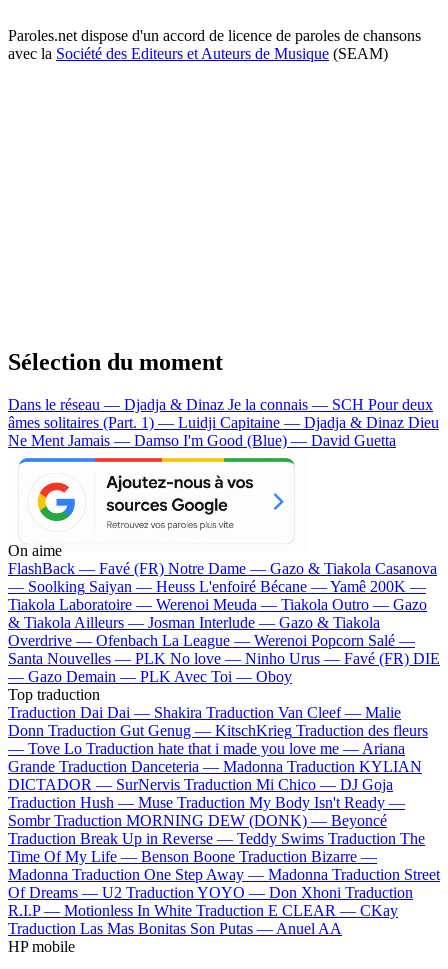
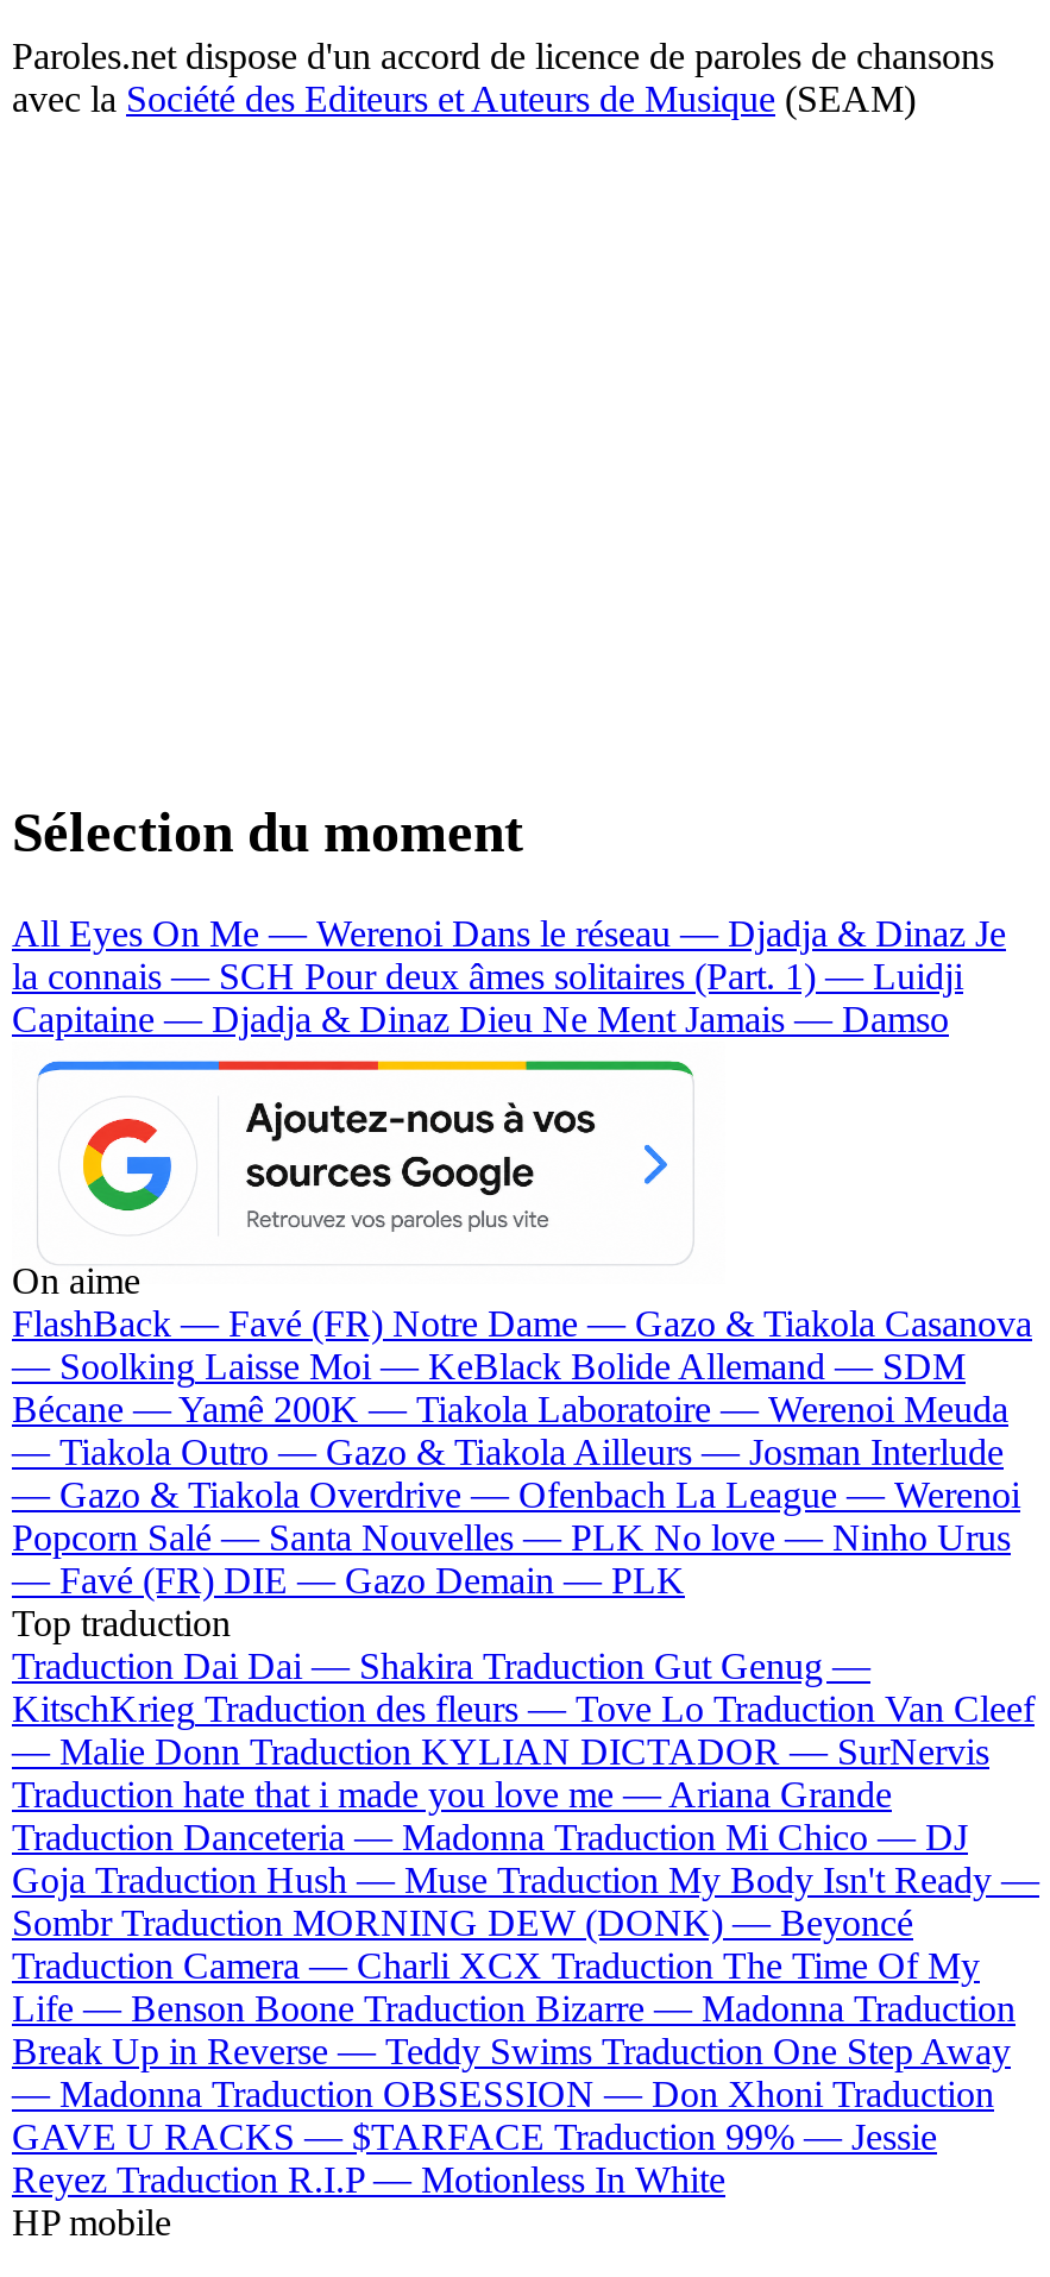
[8,395,439,448] Dans le réseau — Djadja & Dinaz Je la connais — SCH Pour deux | âmes solitaires (Part. 1) — Luidji Capitaine — Djadja & Dinaz Dieu | Ne Ment Jamais — Damso I'm Good (Blue) — David Guetta -> [12,912,1006,1038] All Eyes On Me — Werenoi Dans le réseau — Djadja & Dinaz Je | la connais — SCH Pour deux âmes solitaires (Part. 1) — Luidji | Capitaine — Djadja & Dinaz Dieu Ne Ment Jamais — Damso
[8,577,440,684] — Soolking Saiyan — Heuss L'enfoiré Bécane — Yamê 200K — | Tiakola Laboratoire — Werenoi Meuda — Tiakola Outro — Gazo | & Tiakola Ailleurs — Josman Interlude — Gazo & Tiakola | Overdrive — Ofenbach La League — Werenoi Popcorn Salé — | Santa Nouvelles — PLK No love — Ninho Urus — Favé (FR) DIE | — Gazo Demain — PLK Avec Toi — Oboy -> [12,1345,1020,1599] — Soolking Laisse Moi — KeBlack Bolide Allemand — SDM | Bécane — Yamê 200K — Tiakola Laboratoire — Werenoi Meuda | — Tiakola Outro — Gazo & Tiakola Ailleurs — Josman Interlude | — Gazo & Tiakola Overdrive — Ofenbach La League — Werenoi | Popcorn Salé — Santa Nouvelles — PLK No love — Ninho Urus | —Favé (FR) DIE — Gazo Demain — PLK
[8,703,428,810] Traduction Dai Dai — Shakira Traduction Van Cleef — Malie | Donn Traduction Gut Genug — KitschKrieg Traduction des fleurs | — Tove Lo Traduction hate that i made you love me — Ariana | Grande Traduction Danceteria — Madonna Traduction KYLIAN | DICTADOR — SurNervis Traduction Mi Chico — DJ Goja | Traduction Hush — Muse Traduction My Body Isn't Ready — -> [12,1644,1039,1899] Traduction Dai Dai — Shakira Traduction Gut Genug — | KitschKrieg Traduction des fleurs — Tove Lo Traduction Van Cleef | — Malie Donn Traduction KYLIAN DICTADOR — SurNervis | Traduction hate that i made you love me — Ariana Grande | Traduction Danceteria — Madonna Traduction Mi Chico — DJ | Goja Traduction Hush — Muse Traduction My Body Isn't Ready —
[8,829,440,936] Traduction Break Up in Reverse — Teddy Swims Traduction The | Time Of My Life — Benson Boone Traduction Bizarre — | Madonna Traduction One Step Away — Madonna Traduction Street | Of Dreams — U2 Traduction YOYO — Don Xhoni Traduction | R.I.P — Motionless In White Traduction E CLEAR — CKay | Traduction Las Mas Bonitas Son Putas — Anuel AA -> [12,1944,1016,2199] Traduction Camera — Charli XCX Traduction The Time Of My | Life — Benson Boone Traduction Bizarre — Madonna Traduction | Break Up in Reverse — Teddy Swims Traduction One Step Away | — Madonna Traduction OBSESSION — Don Xhoni Traduction | GAVE U RACKS — $TARFACE Traduction 99% — Jessie | Reyez Traduction R.I.P — Motionless In White

